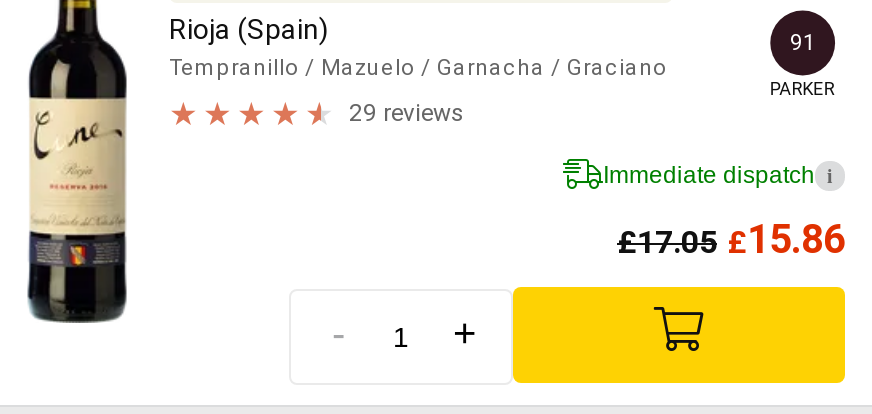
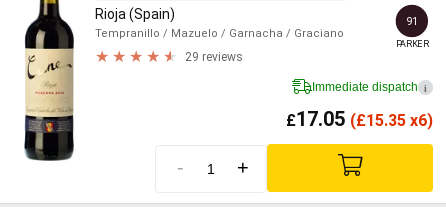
[617,214,845,262] £17.05 £15.86 -> [286,107,433,131] £17.05 (£15.35 x6)

